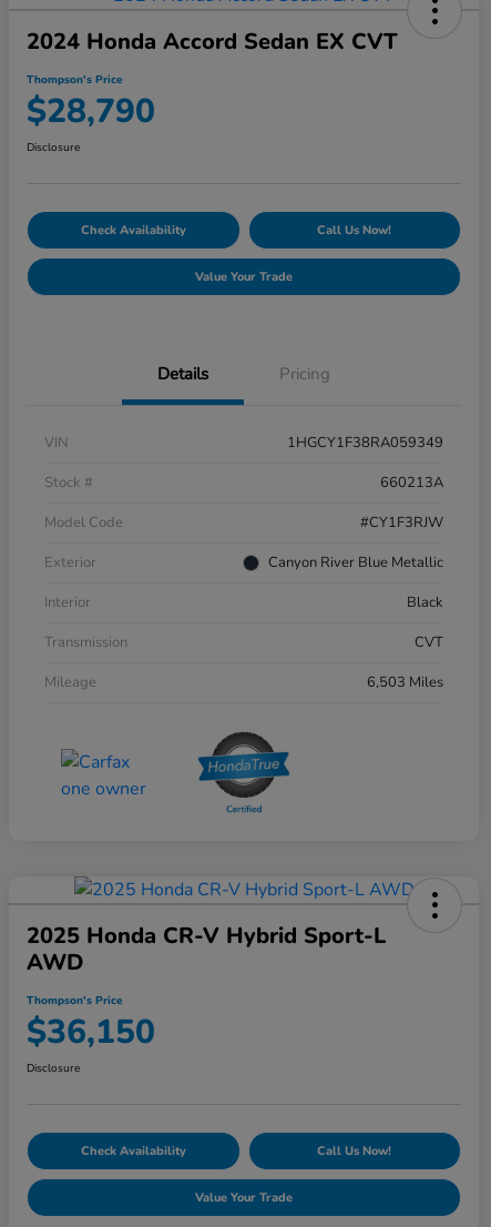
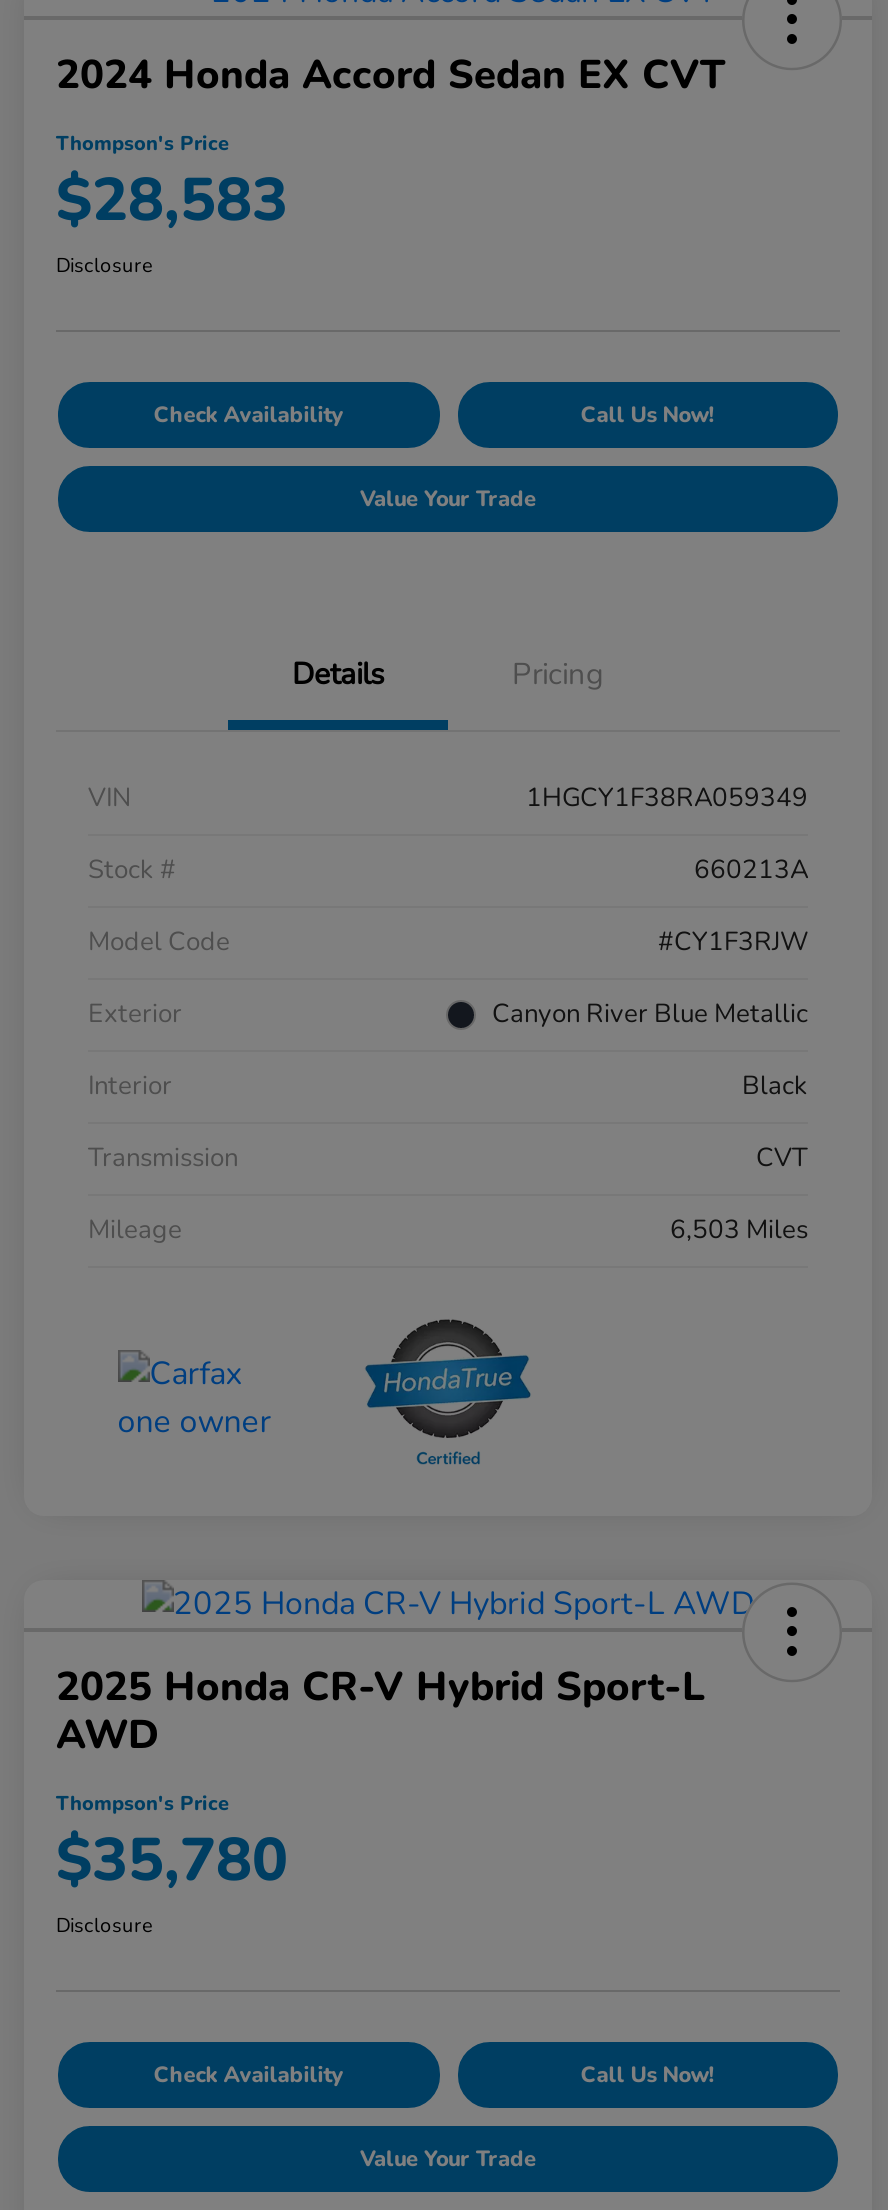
[27,89,155,134] $28,790 -> [56,160,288,242] $28,583
[27,1010,155,1055] $36,150 -> [56,1820,288,1902] $35,780

